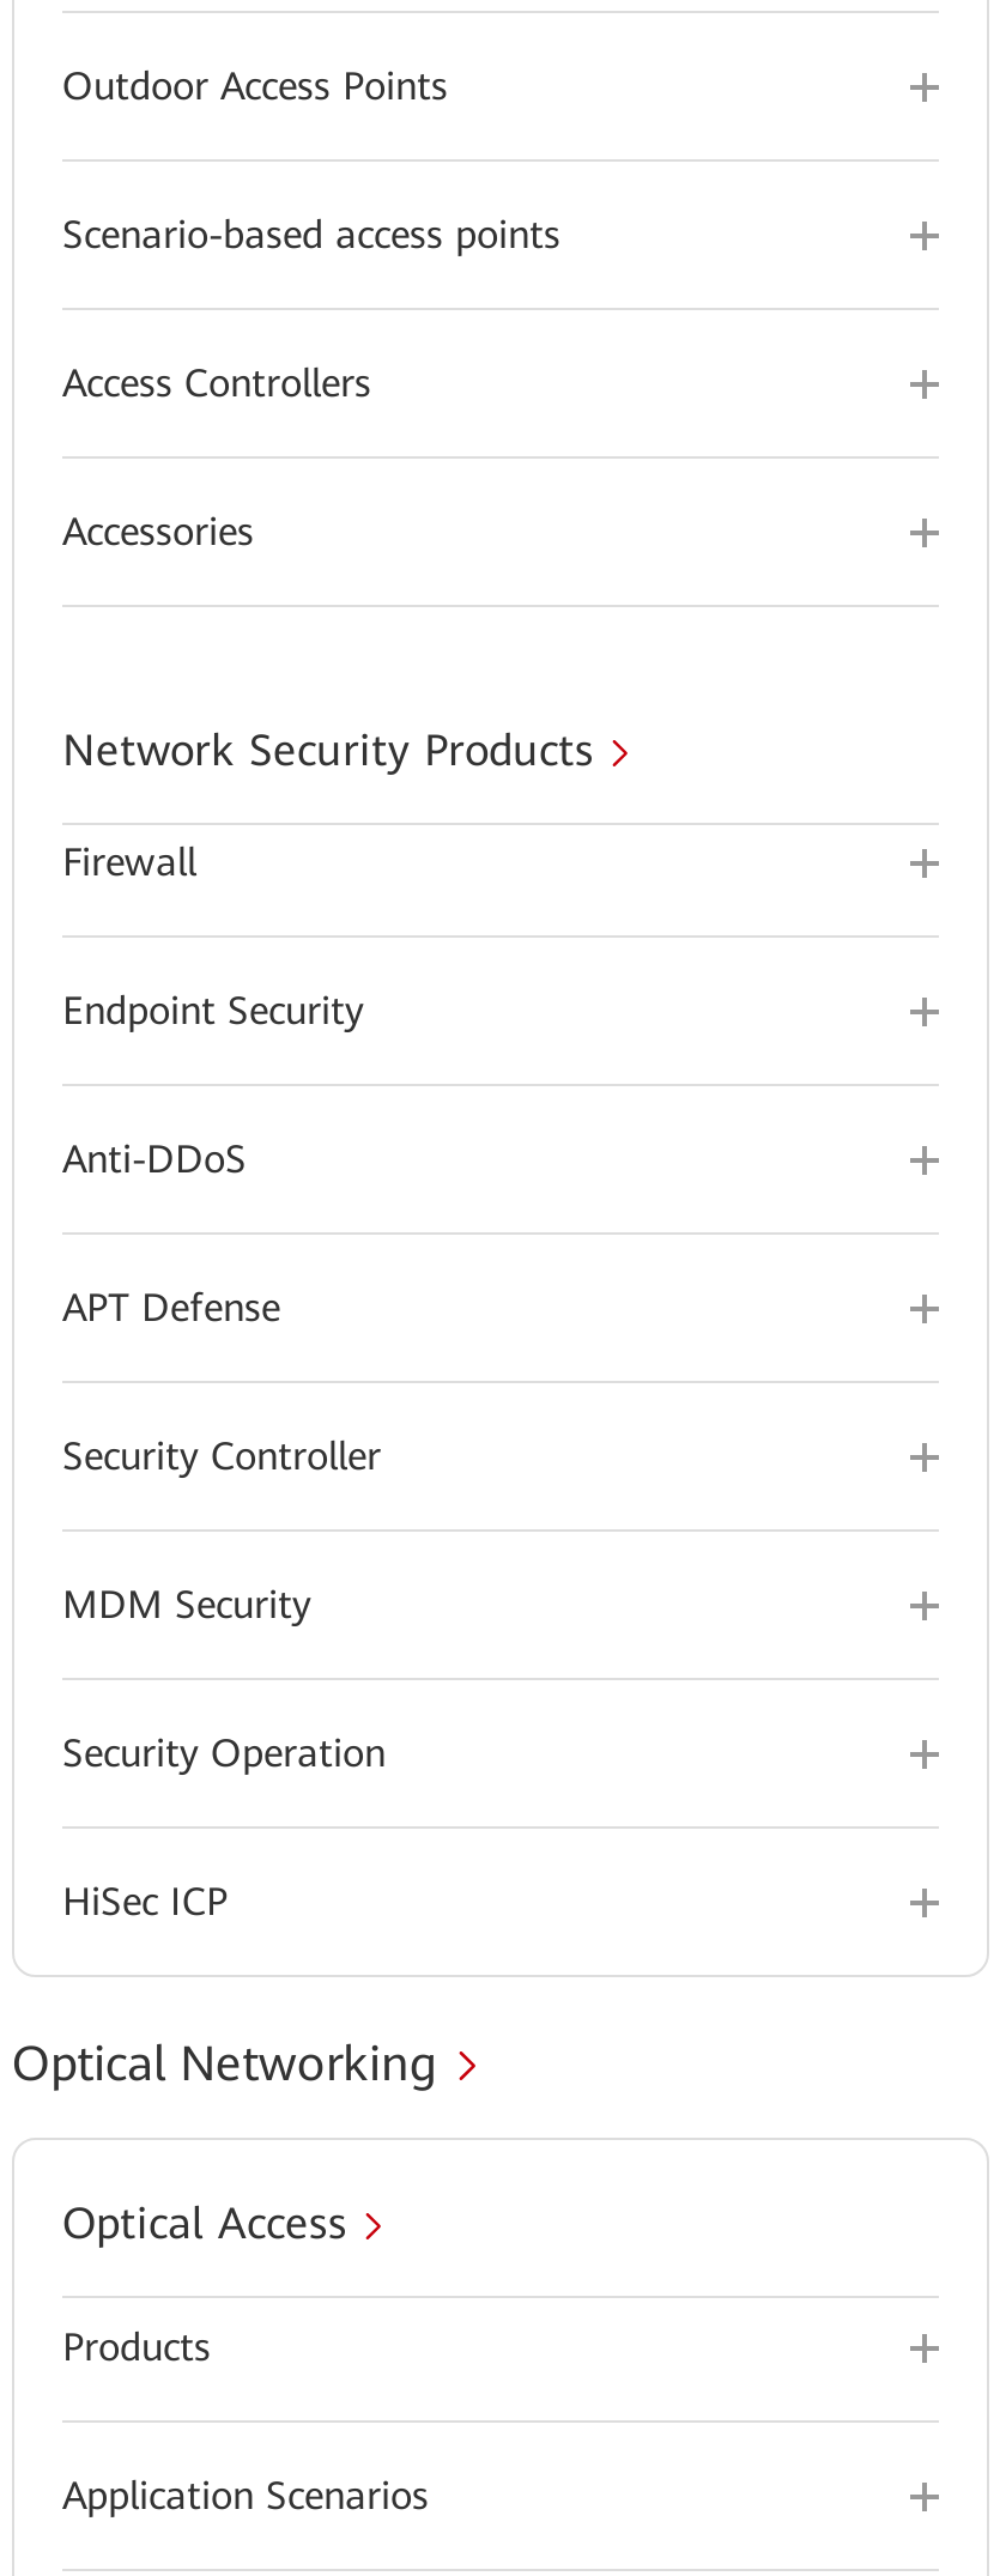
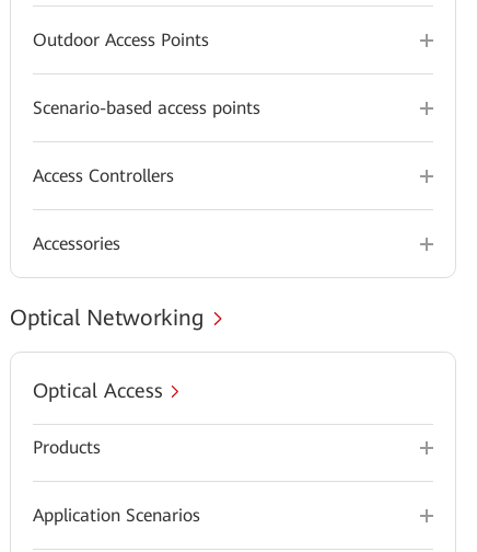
[62,725,594,1925] Network Security Products | Firewall | Endpoint Security | Anti-DDoS | APT Defense | Security Controller | MDM Security | Security Operation | HiSec ICP -> none

